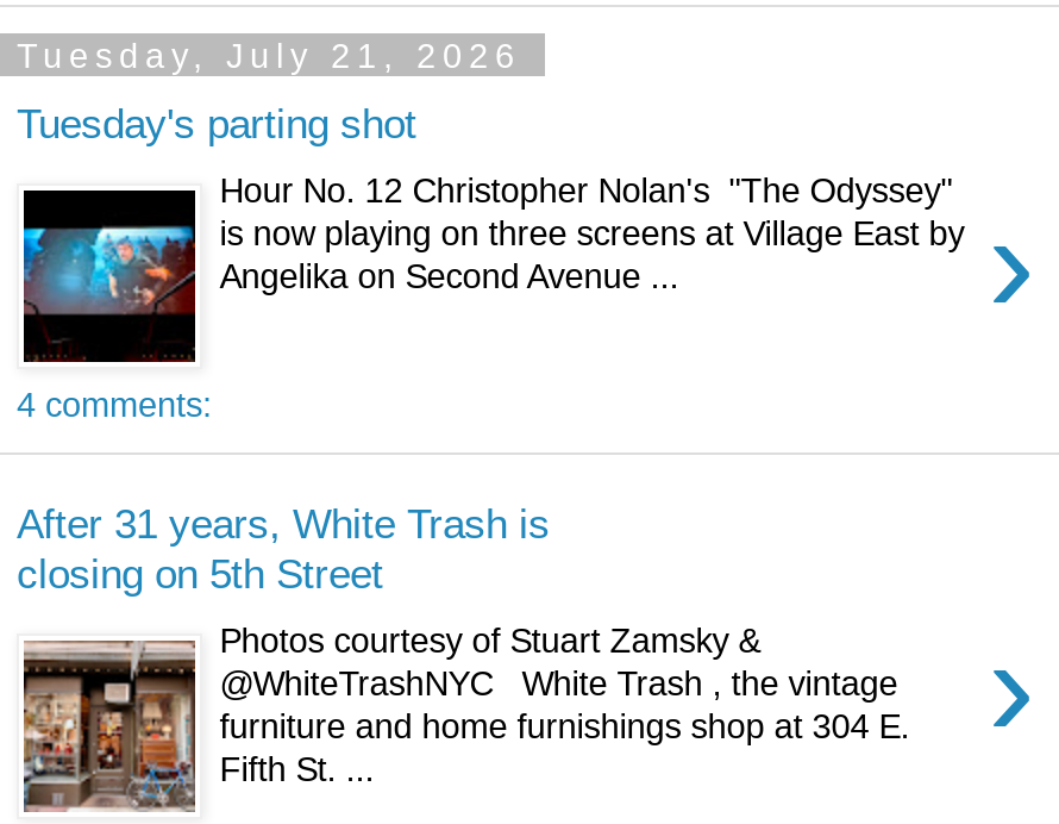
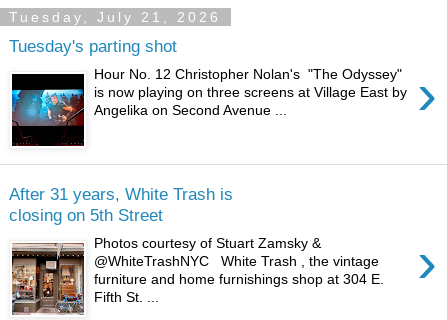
[17,386,212,424] 4 comments: -> none

